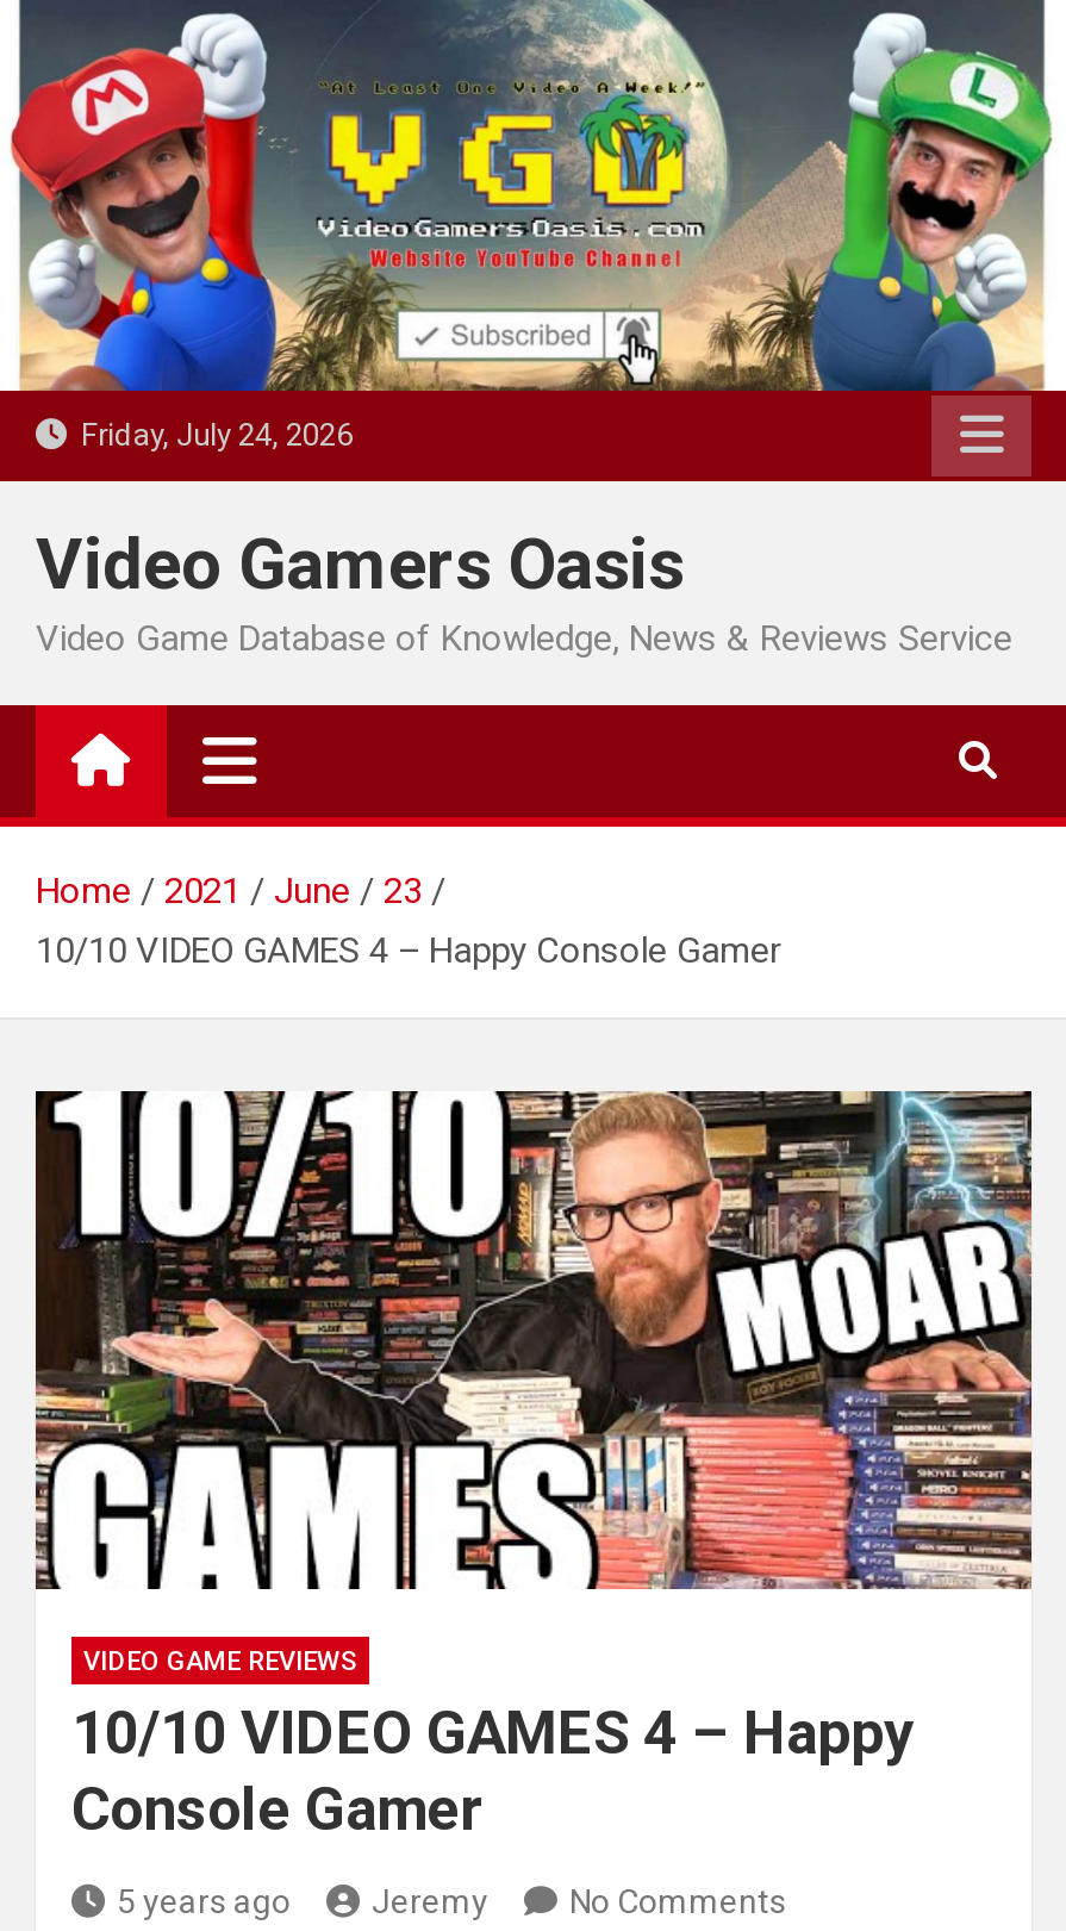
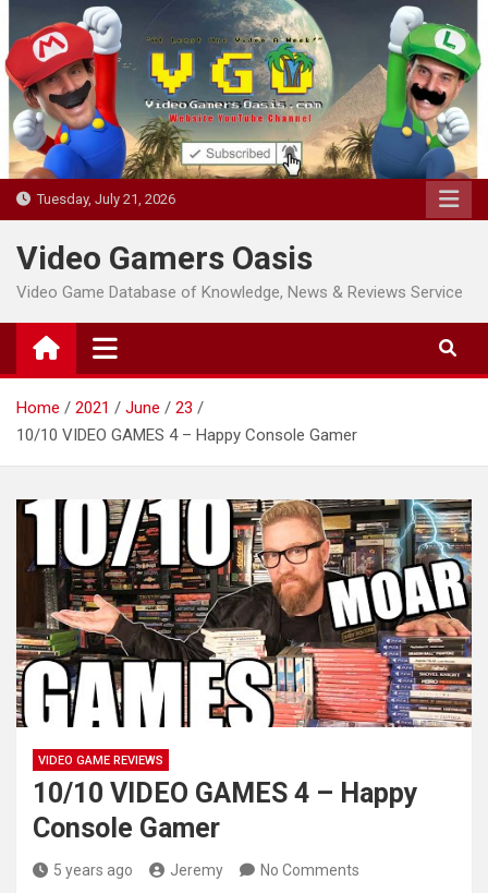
[67,416,353,452] Friday, July 24, 2026 -> [30,191,175,207] Tuesday, July 21, 2026

